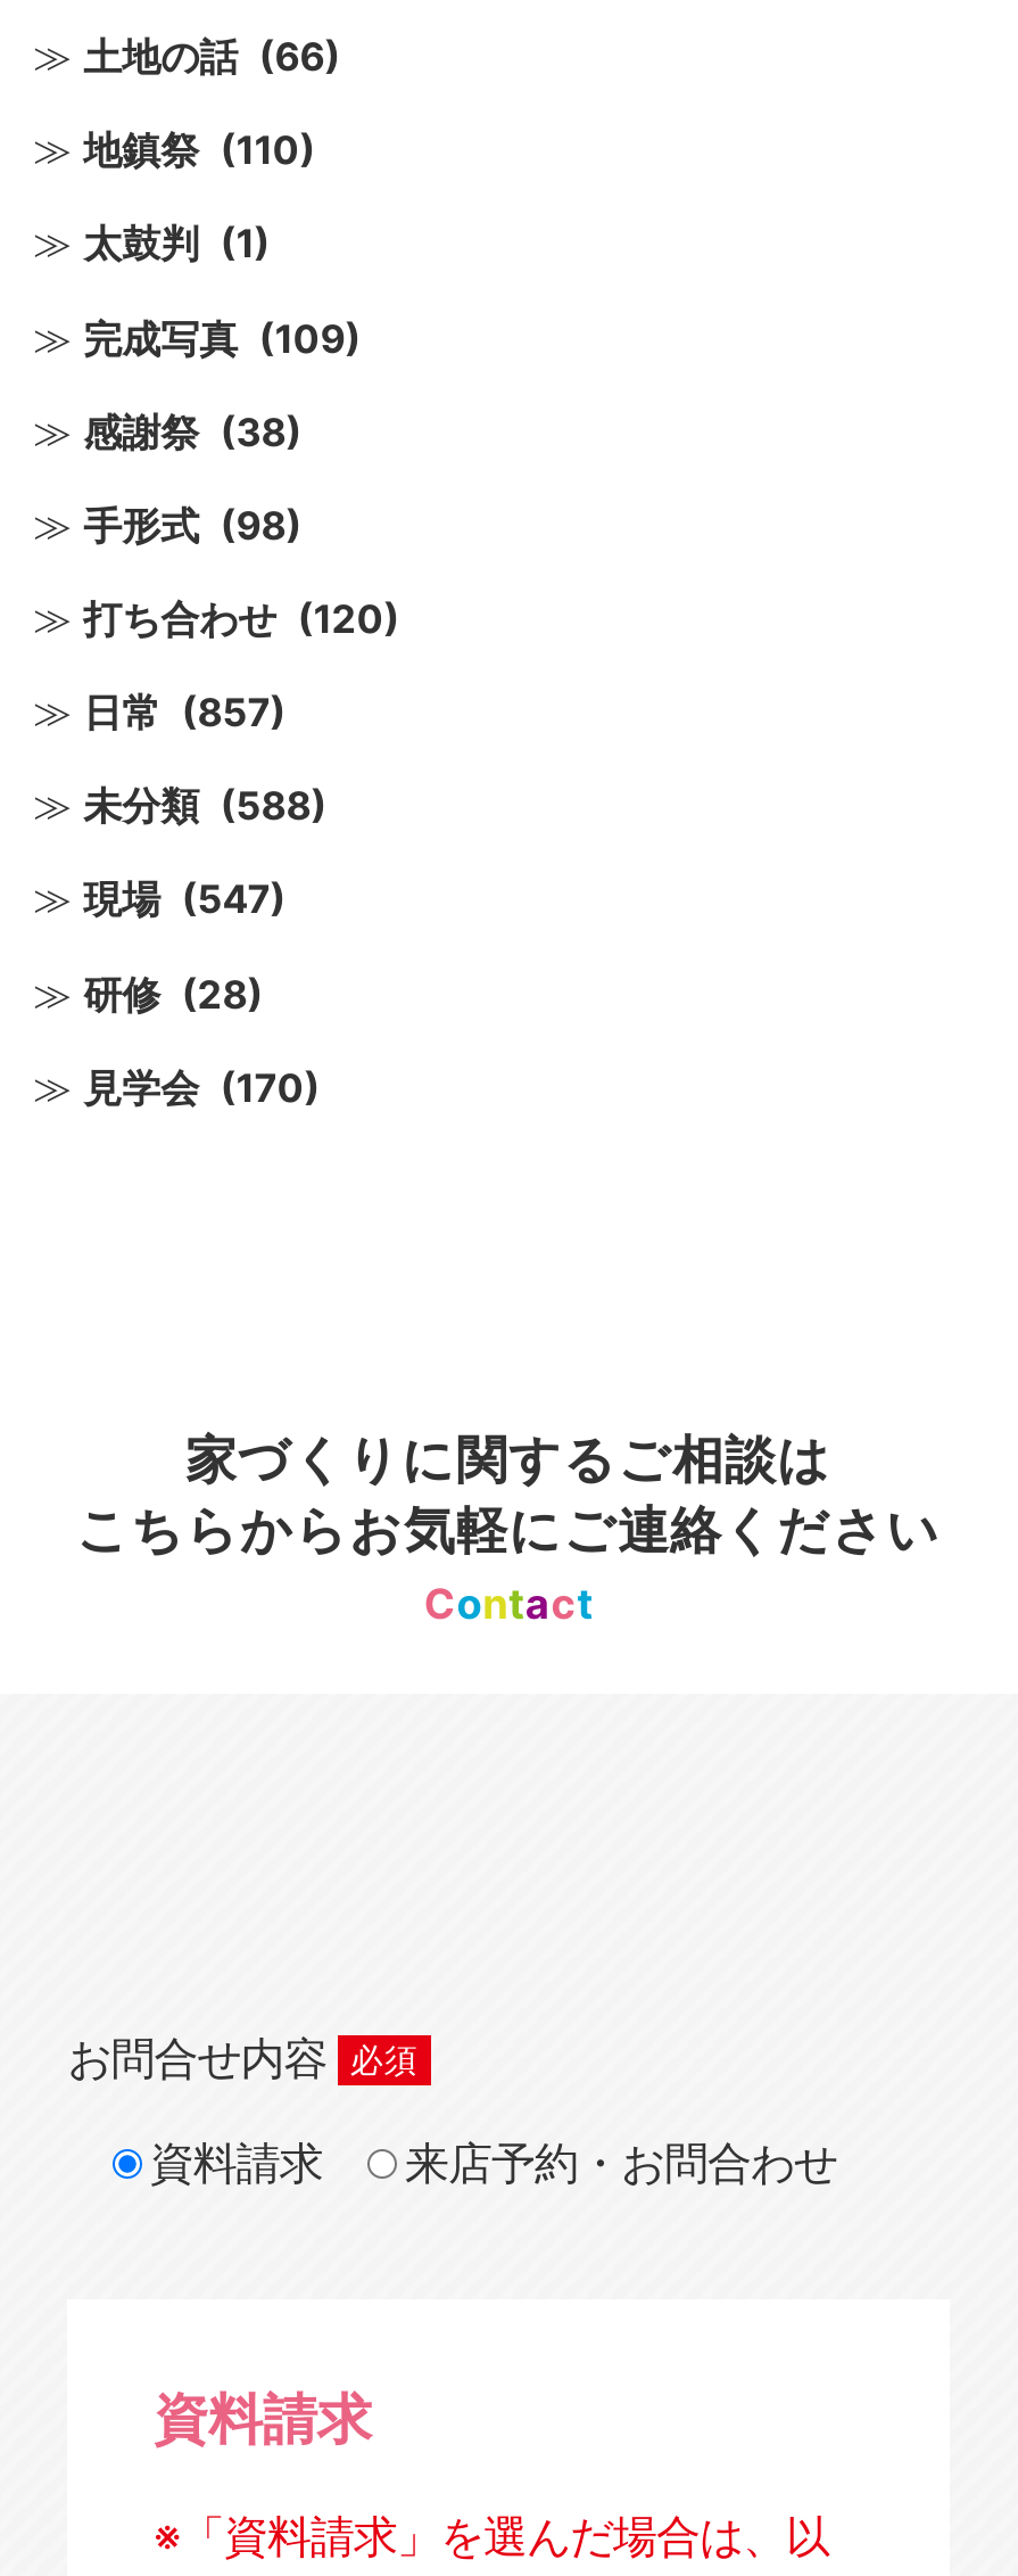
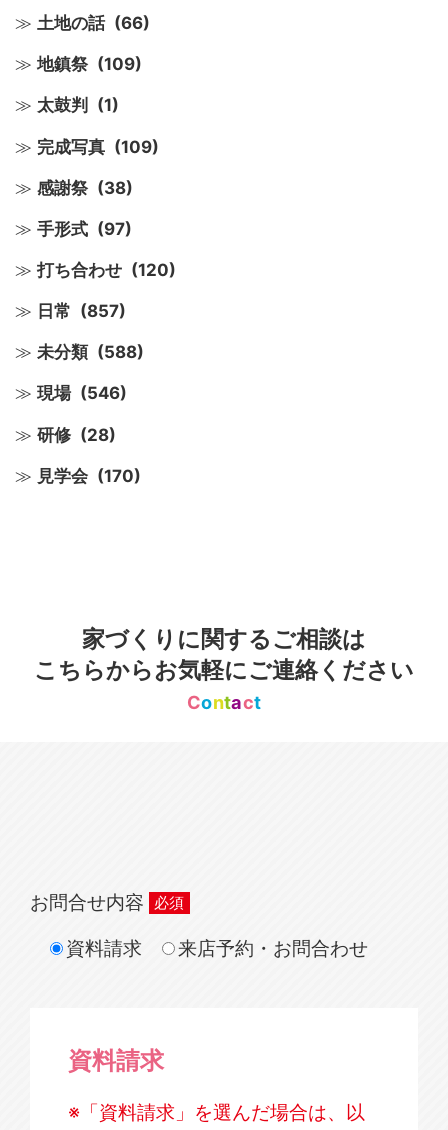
[83,128,316,174] 地鎮祭 (110) -> [37,54,142,74] 地鎮祭 (109)
[83,503,302,548] 手形式 (98) -> [37,219,132,239] 手形式 (97)
[83,877,286,923] 現場 (547) -> [37,383,127,403] 現場 (546)

